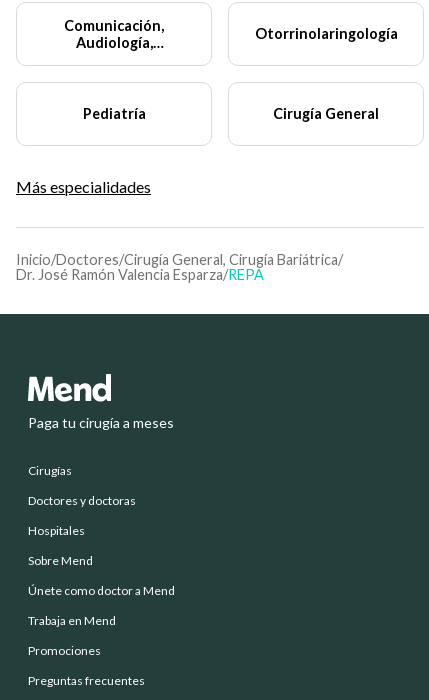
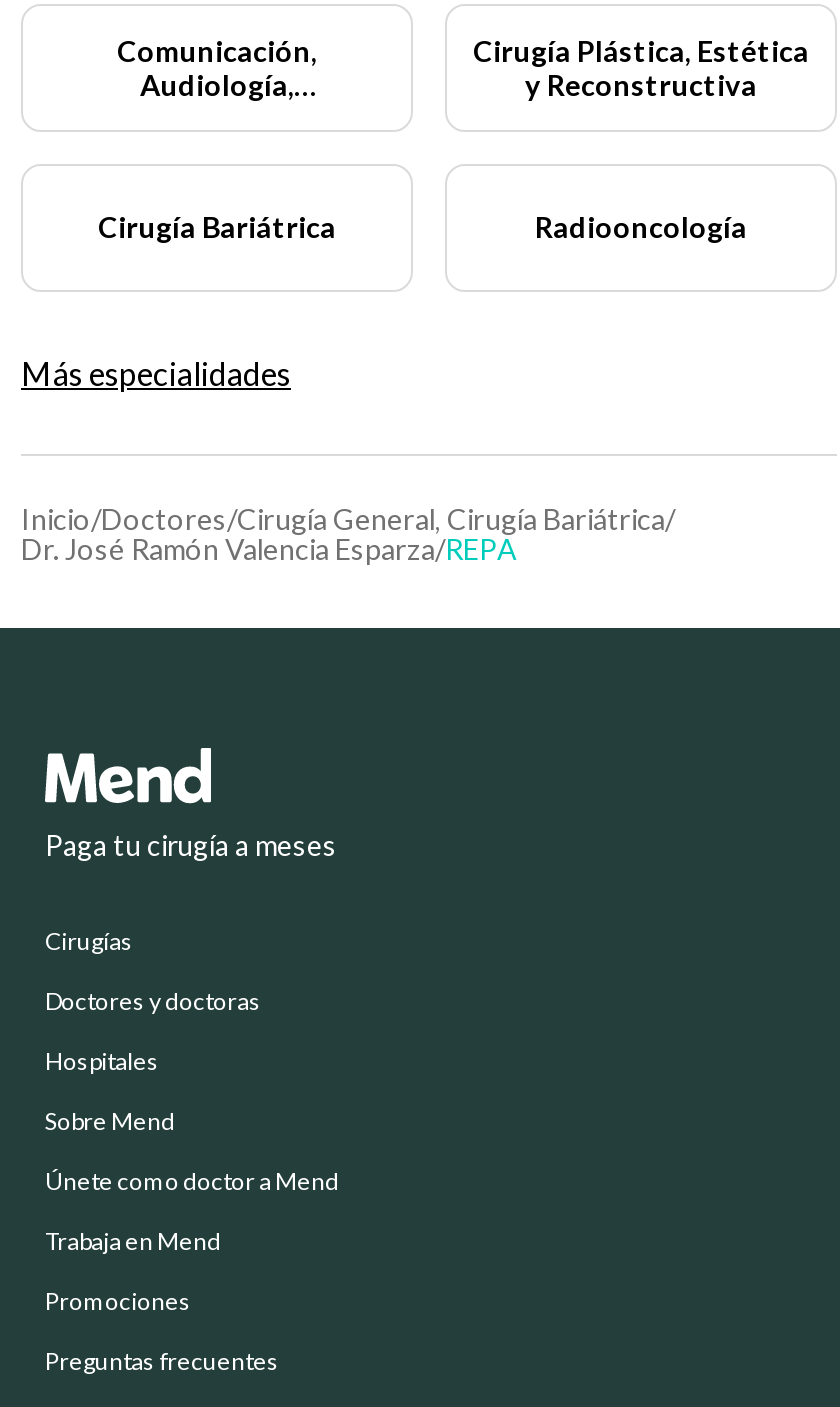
[254,25,397,42] Otorrinolaringología -> [473,34,809,102] Cirugía Plástica, Estética | y Reconstructiva
[82,105,379,122] Pediatría | Cirugía General -> [98,210,747,244] Cirugía Bariátrica | Radiooncología

